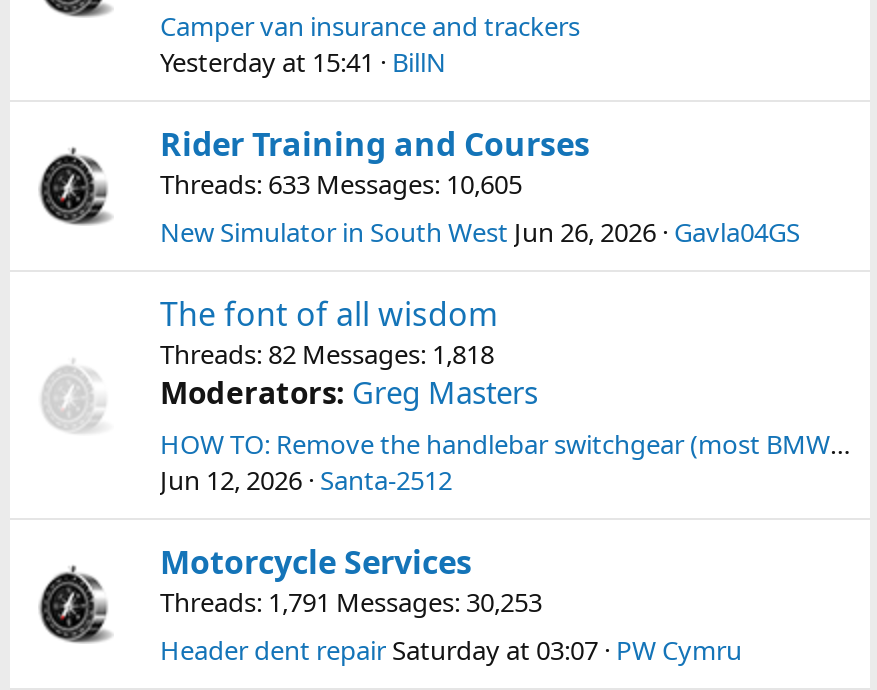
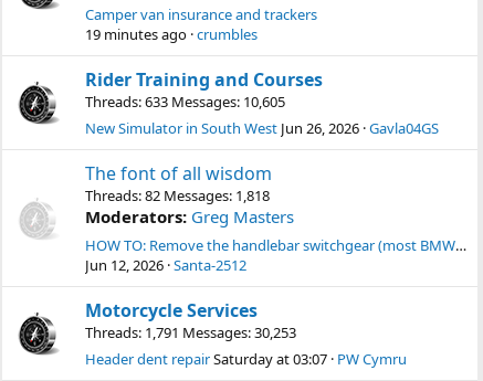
[160,44,446,80] Yesterday at 15:41 BillN -> [85,24,258,44] 19 minutes ago crumbles

